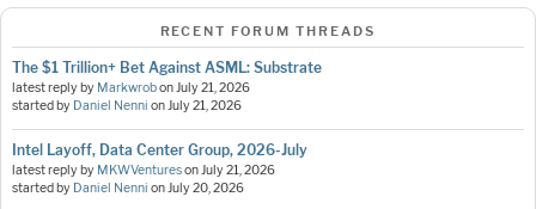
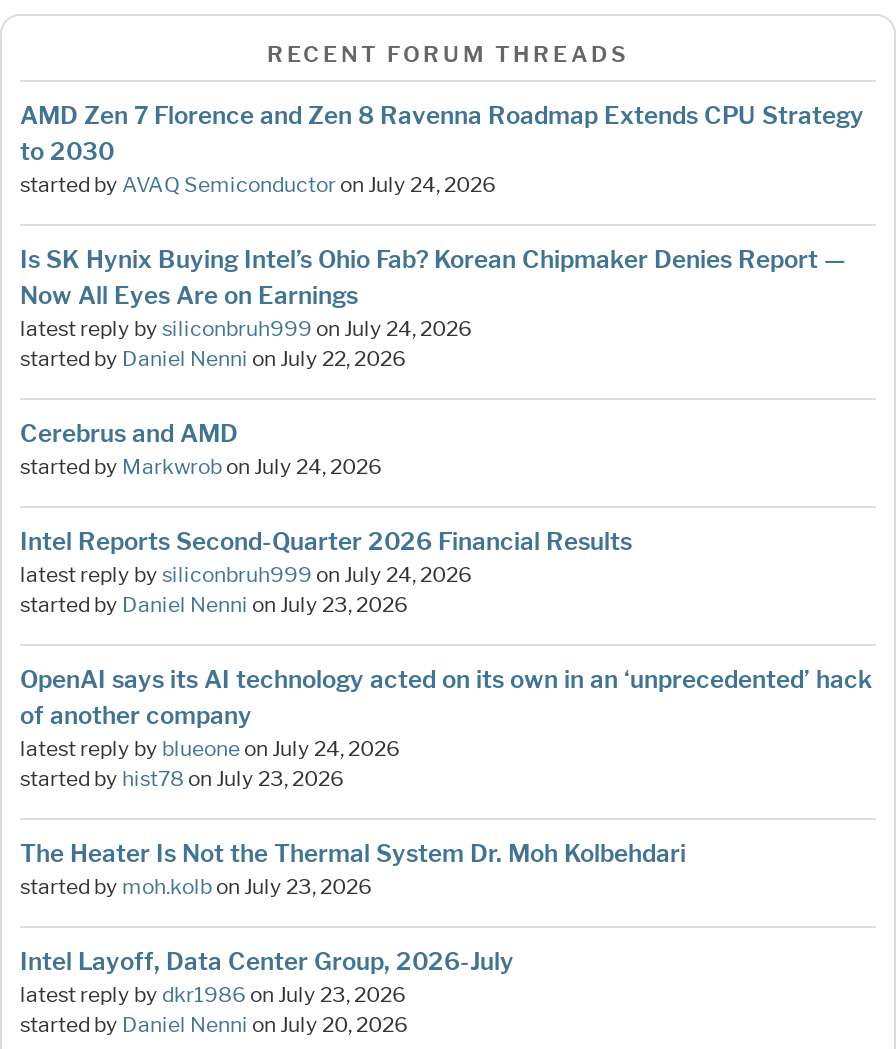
[12,58,322,113] The $1 Trillion+ Bet Against ASML: Substrate | latest reply by MarkwrobonJuly 21, 2026 | started by Daniel Nenni onJuly 21, 2026 -> [20,99,872,899] AMD Zen 7 Florence and Zen 8 Ravenna Roadmap Extends CPU Strategy | to 2030 | started by AVAQ Semiconductor on July 24, 2026 | Is SK Hynix Buying Intel’s Ohio Fab? Korean Chipmaker Denies Report — | Now All Eyes Are on Earnings | latest reply by siliconbruh999 on July 24, 2026 | started by Daniel Nenni on July 22, 2026 | Cerebrus and AMD | started by Markwrob on July 24, 2026 | Intel Reports Second-Quarter 2026 Financial Results | latest reply by siliconbruh999 on July 24, 2026 | started by Daniel Nenni on July 23, 2026 | OpenAI says its AI technology acted on its own in an ‘unprecedented’ hack | of another company | latest reply by blueone on July 24, 2026 | started by hist78 on July 23, 2026 | The Heater Is Not the Thermal System Dr. Moh Kolbehdari | started by moh.kolb on July 23, 2026
[12,162,275,178] latest reply by MKWVentures on July 21, 2026 -> [20,981,406,1007] latest reply by dkr1986 on July 23, 2026

